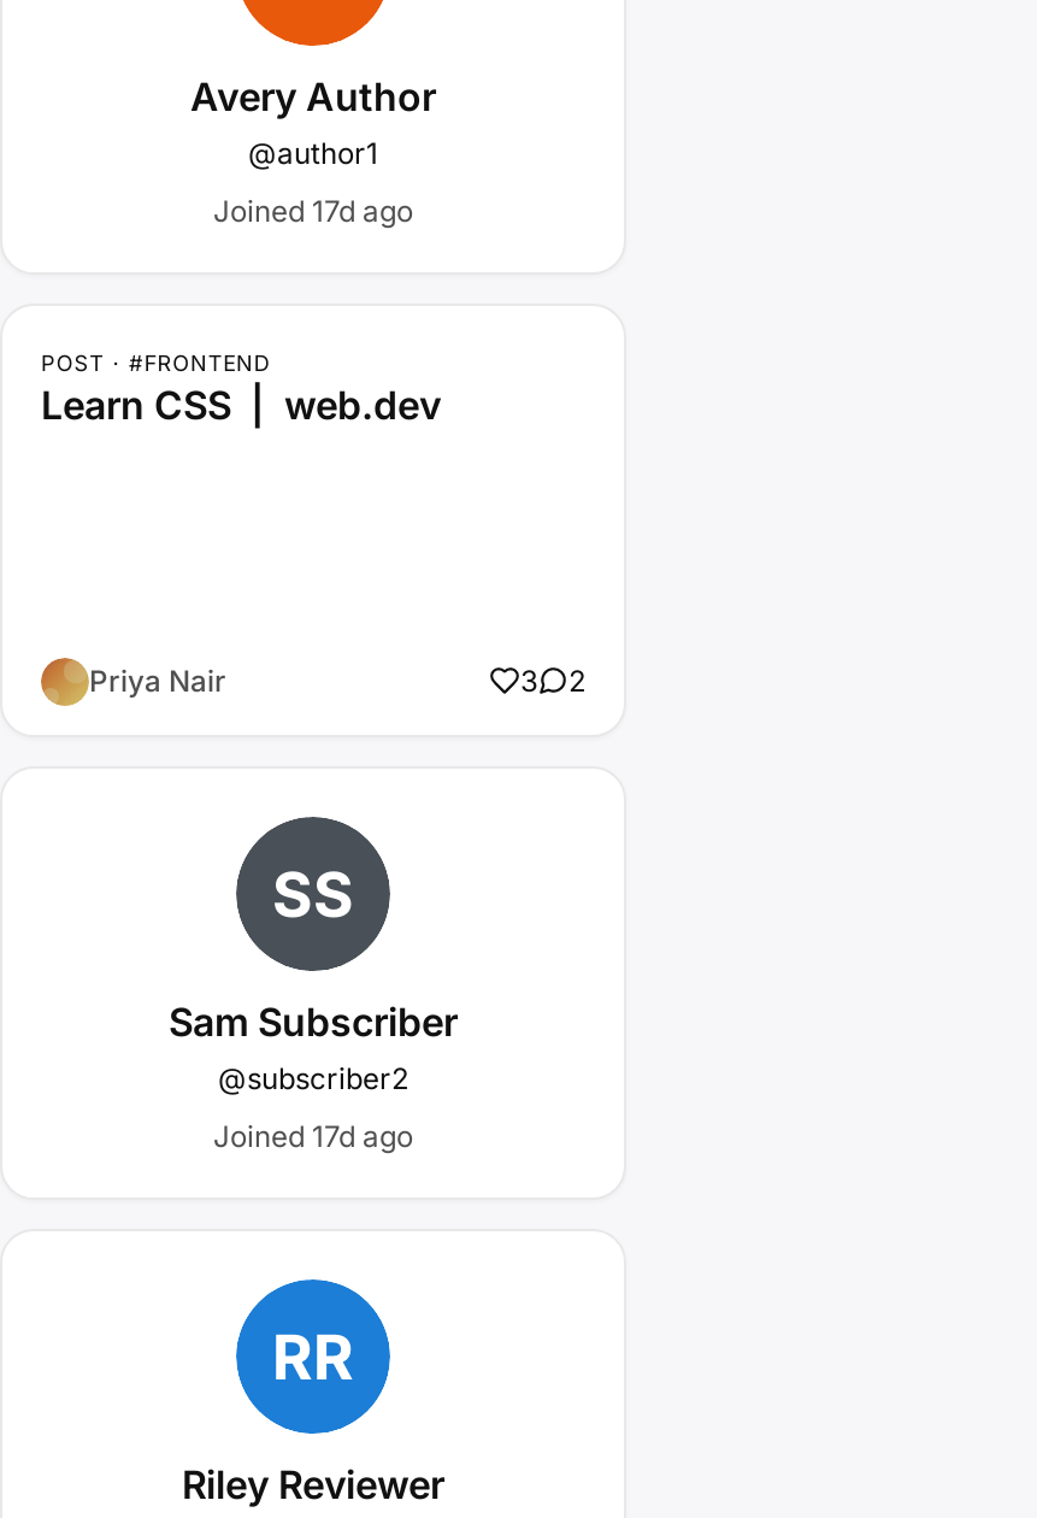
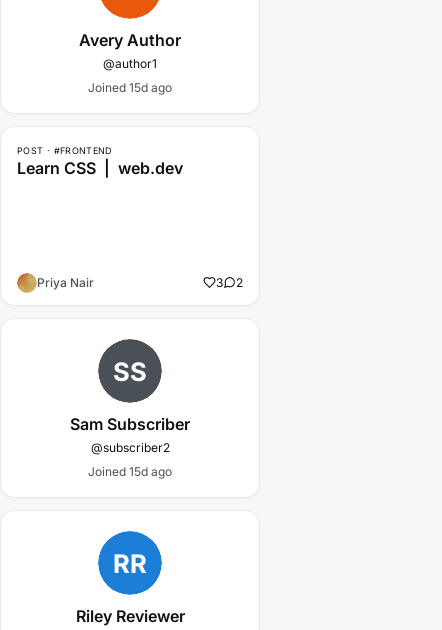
[213,193,413,229] Joined 17d ago -> [88,80,172,95] Joined 15d ago
[213,1118,413,1154] Joined 17d ago -> [88,464,172,479] Joined 15d ago

